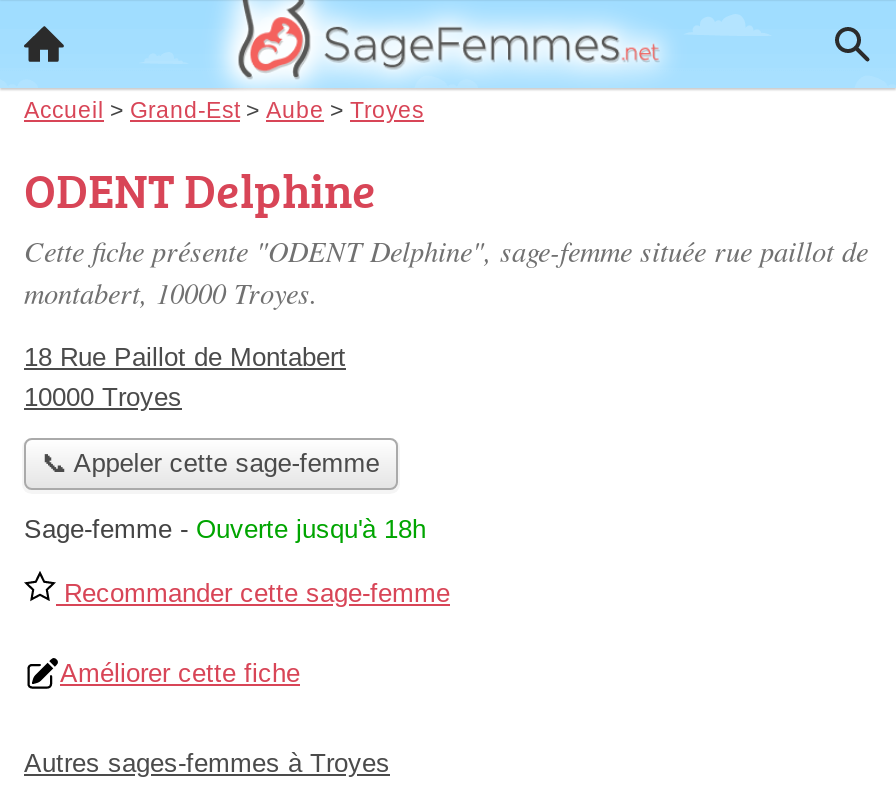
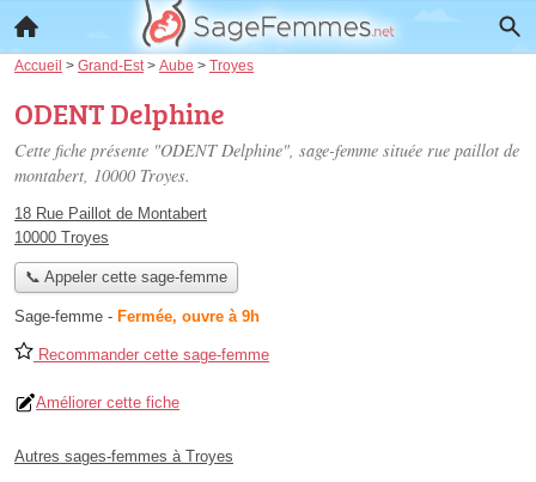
[24,515,426,545] Sage-femme - Ouverte jusqu'à 18h -> [14,308,260,326] Sage-femme - Fermée, ouvre à 9h

